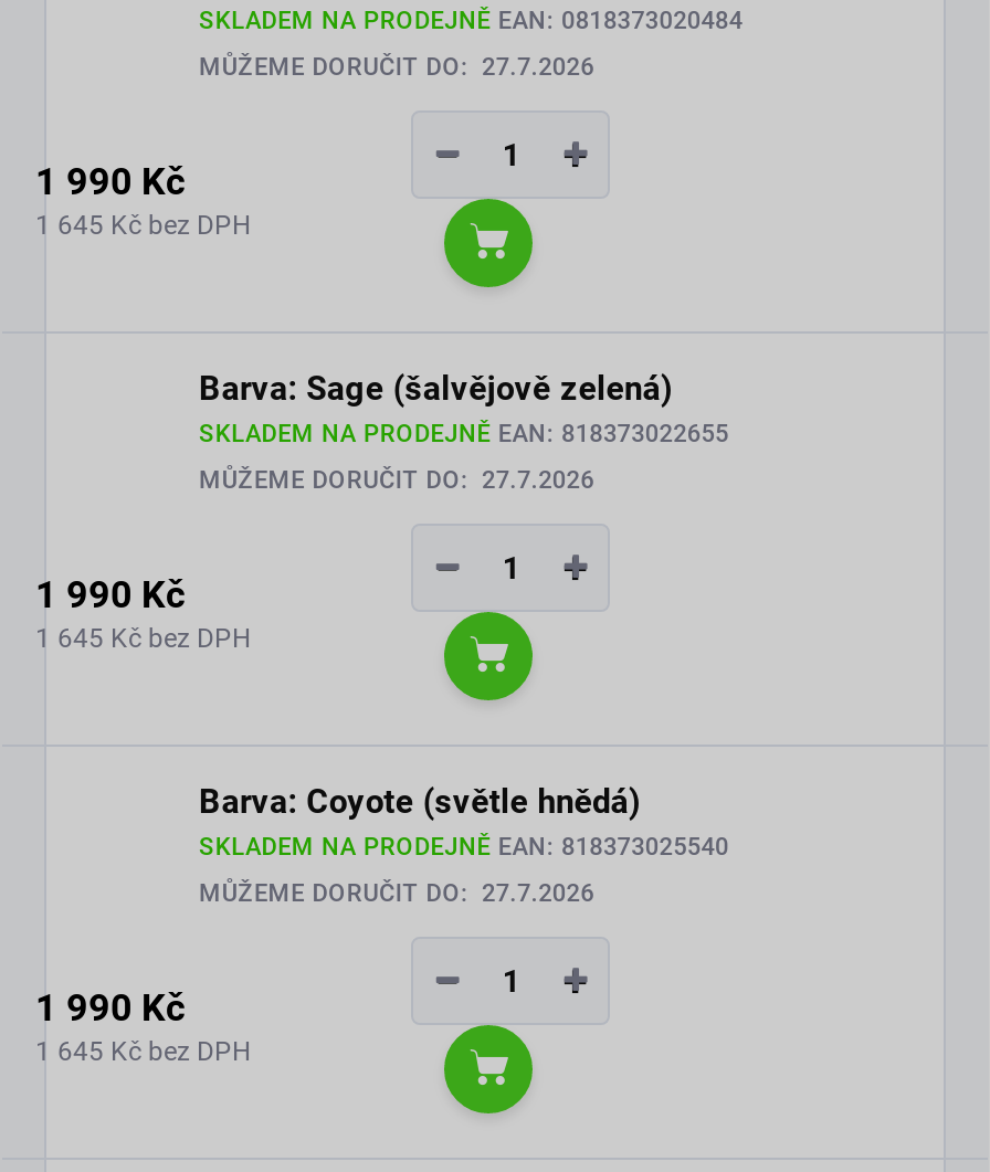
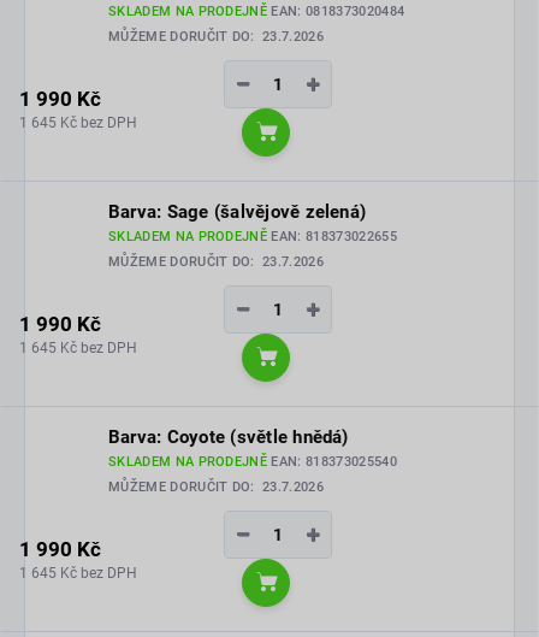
[199,53,594,82] MŮŽEME DORUČIT DO: 27.7.2026 -> [108,29,324,45] MŮŽEME DORUČIT DO: 23.7.2026
[199,466,594,495] MŮŽEME DORUČIT DO: 27.7.2026 -> [108,254,324,270] MŮŽEME DORUČIT DO: 23.7.2026
[199,879,594,908] MŮŽEME DORUČIT DO: 27.7.2026 -> [108,479,324,495] MŮŽEME DORUČIT DO: 23.7.2026

